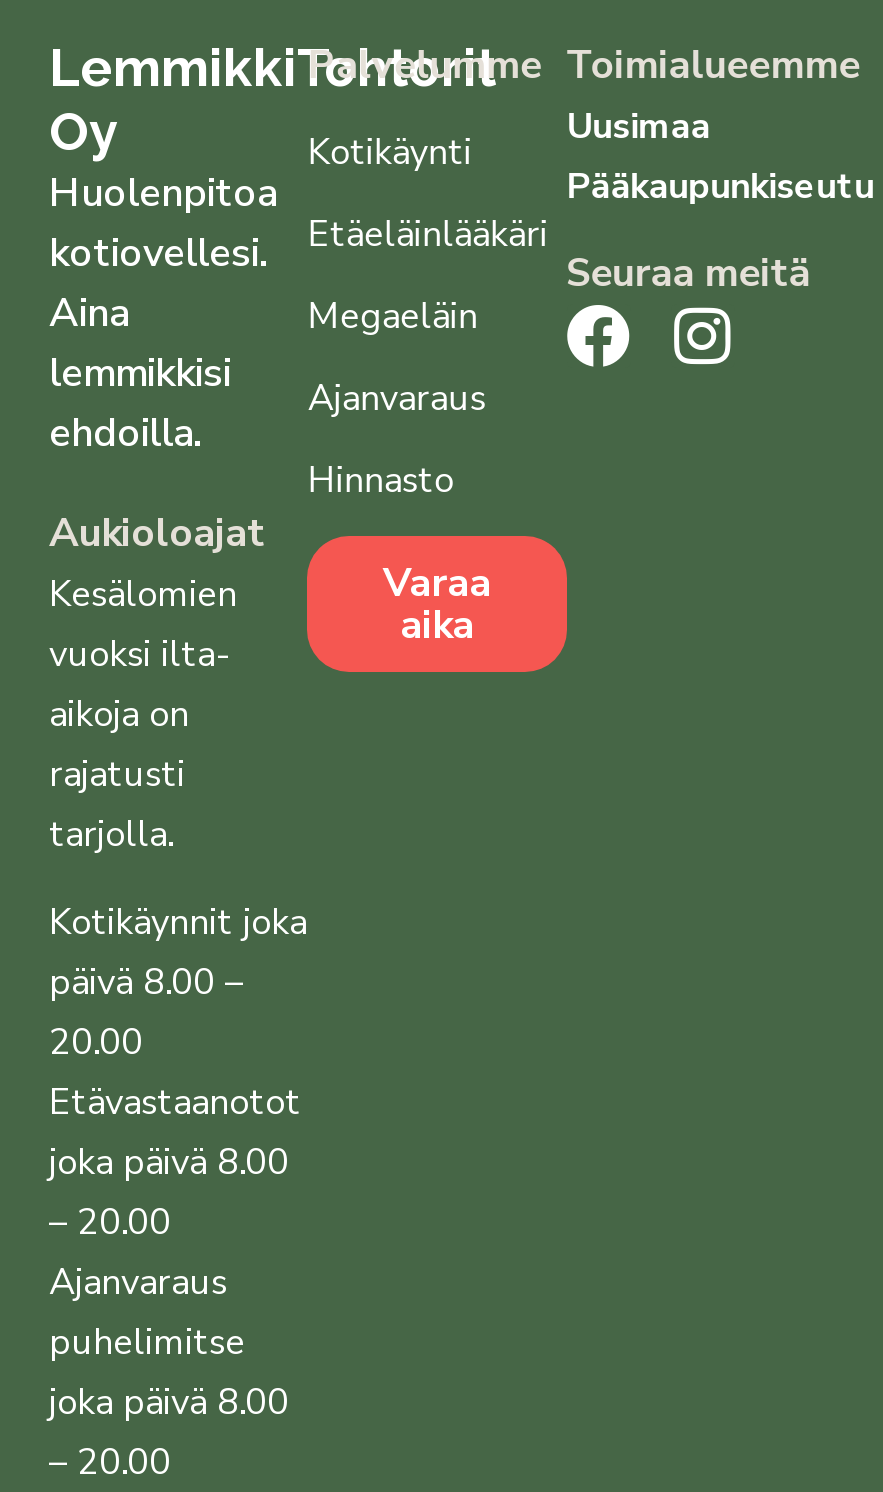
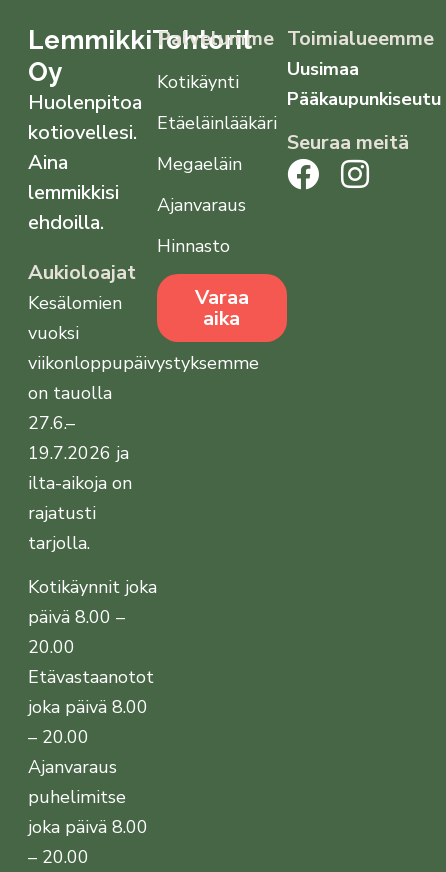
[49,629,229,737] vuoksi ilta- | aikoja on -> [28,320,259,494] vuoksi | viikonloppupäivystyksemme | on tauolla | 27.6.– | 19.7.2026 ja | ilta-aikoja on

